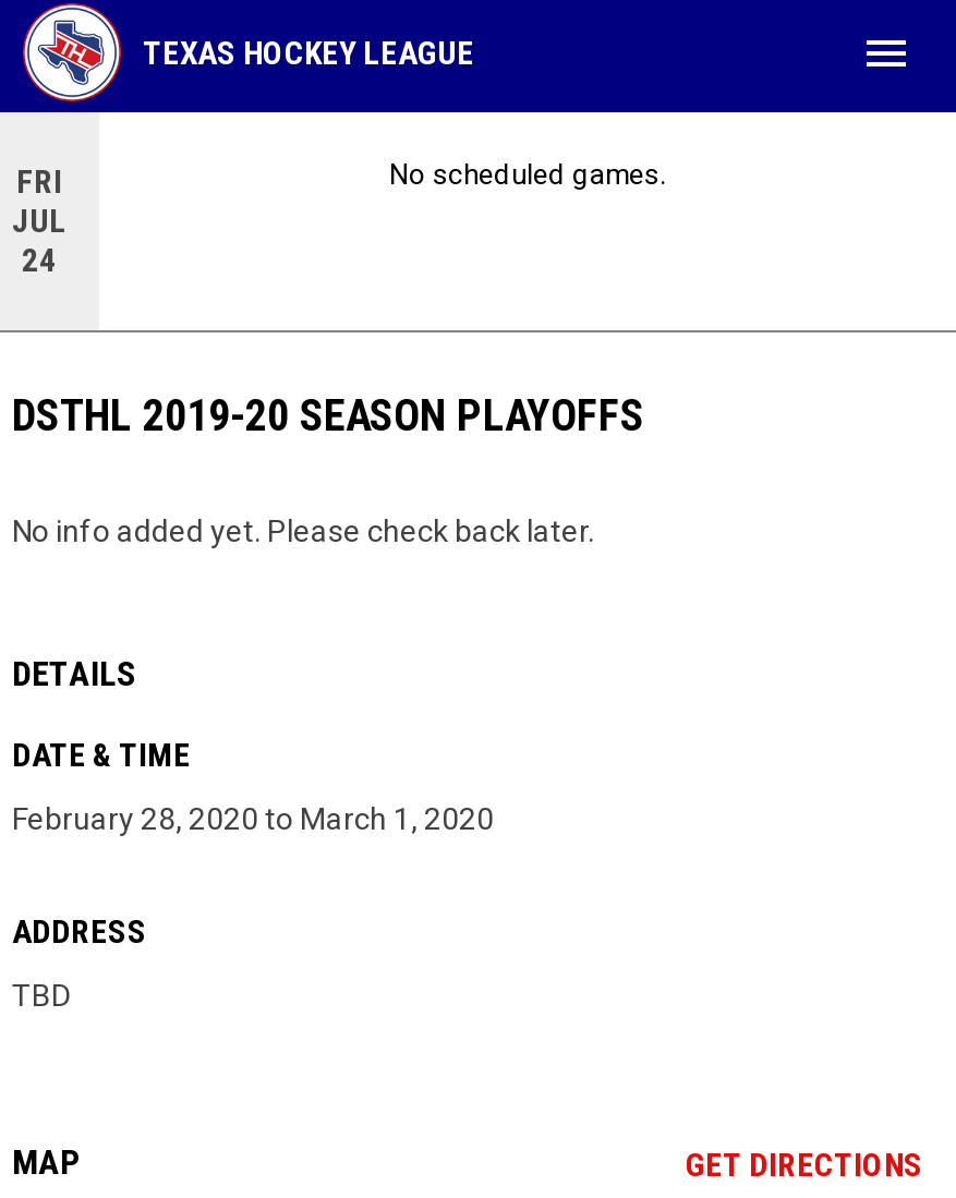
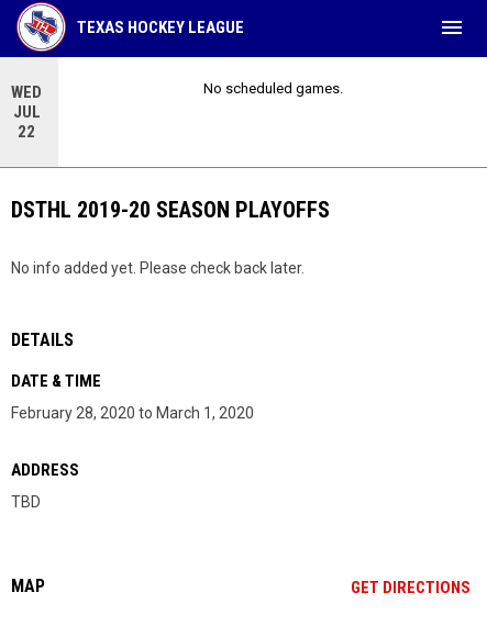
[16,162,62,202] FRI -> [11,82,42,102] WED
[22,241,57,280] 24 -> [18,122,35,142] 22

